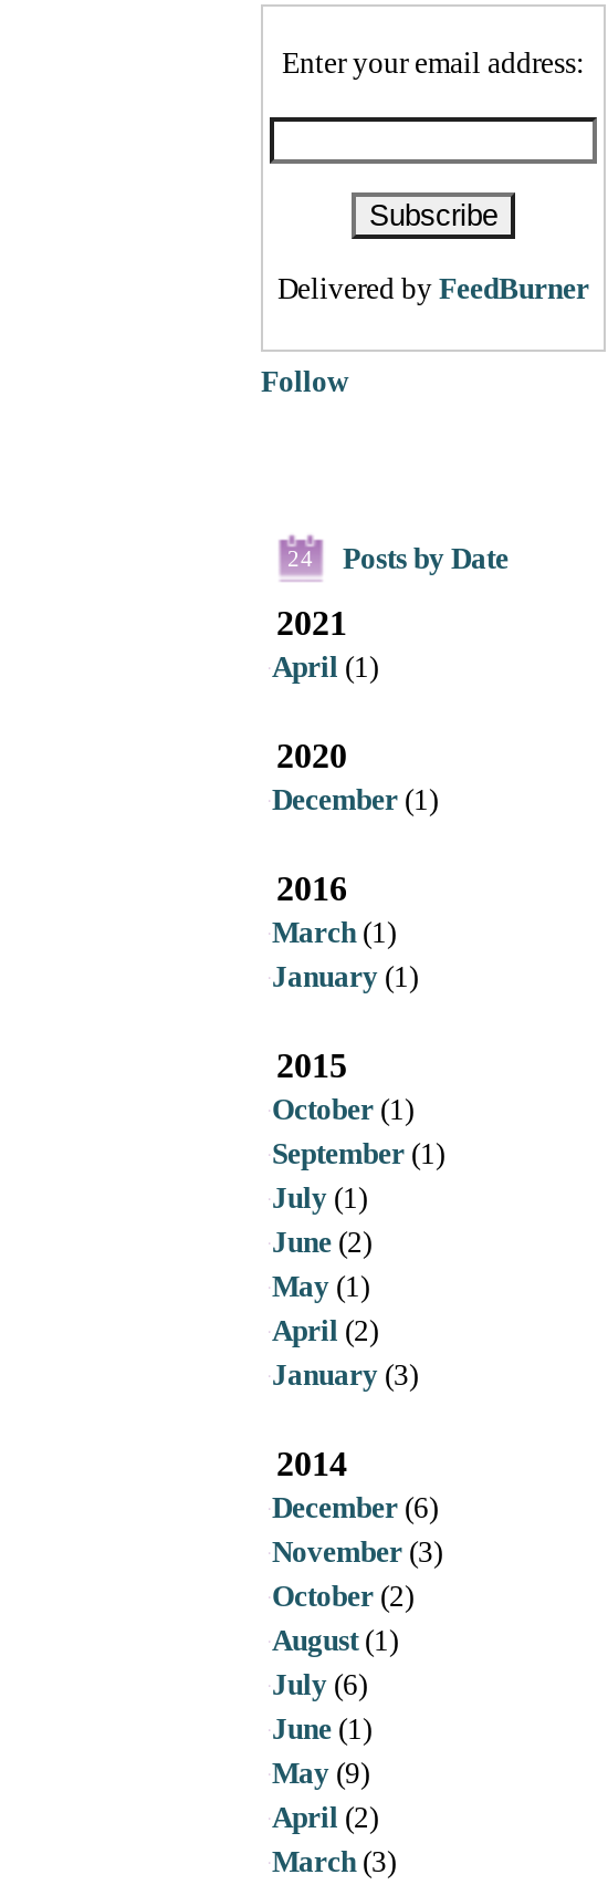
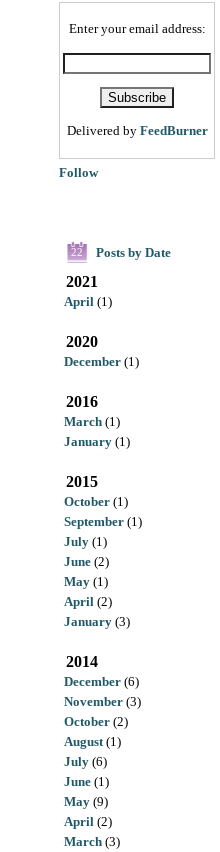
[287,542,509,575] 24 Posts by Date -> [71,245,171,260] 22 Posts by Date

